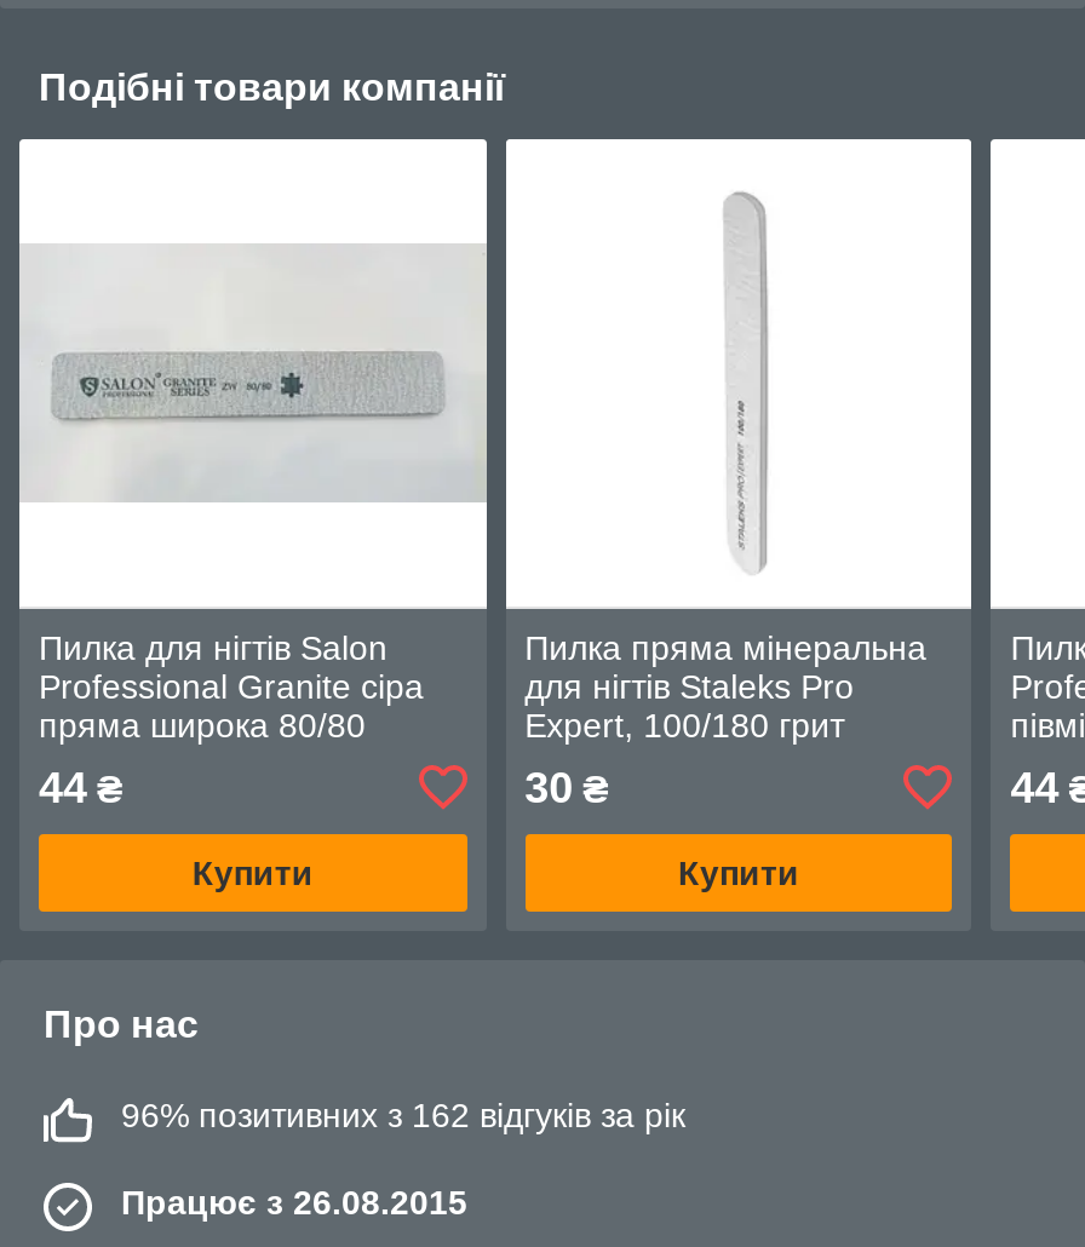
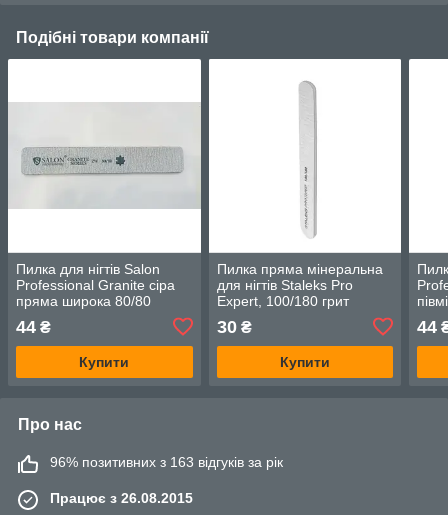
[121,1095,685,1134] 96% позитивних з 162 відгуків за рік -> [50,454,283,470] 96% позитивних з 163 відгуків за рік

